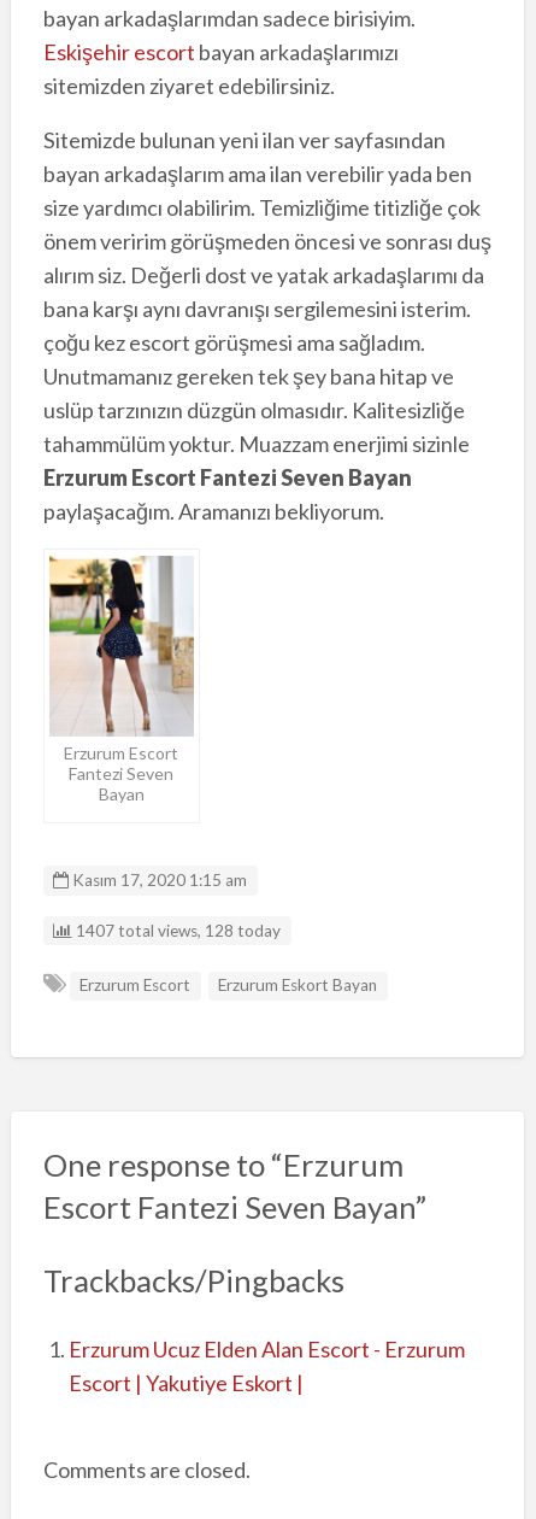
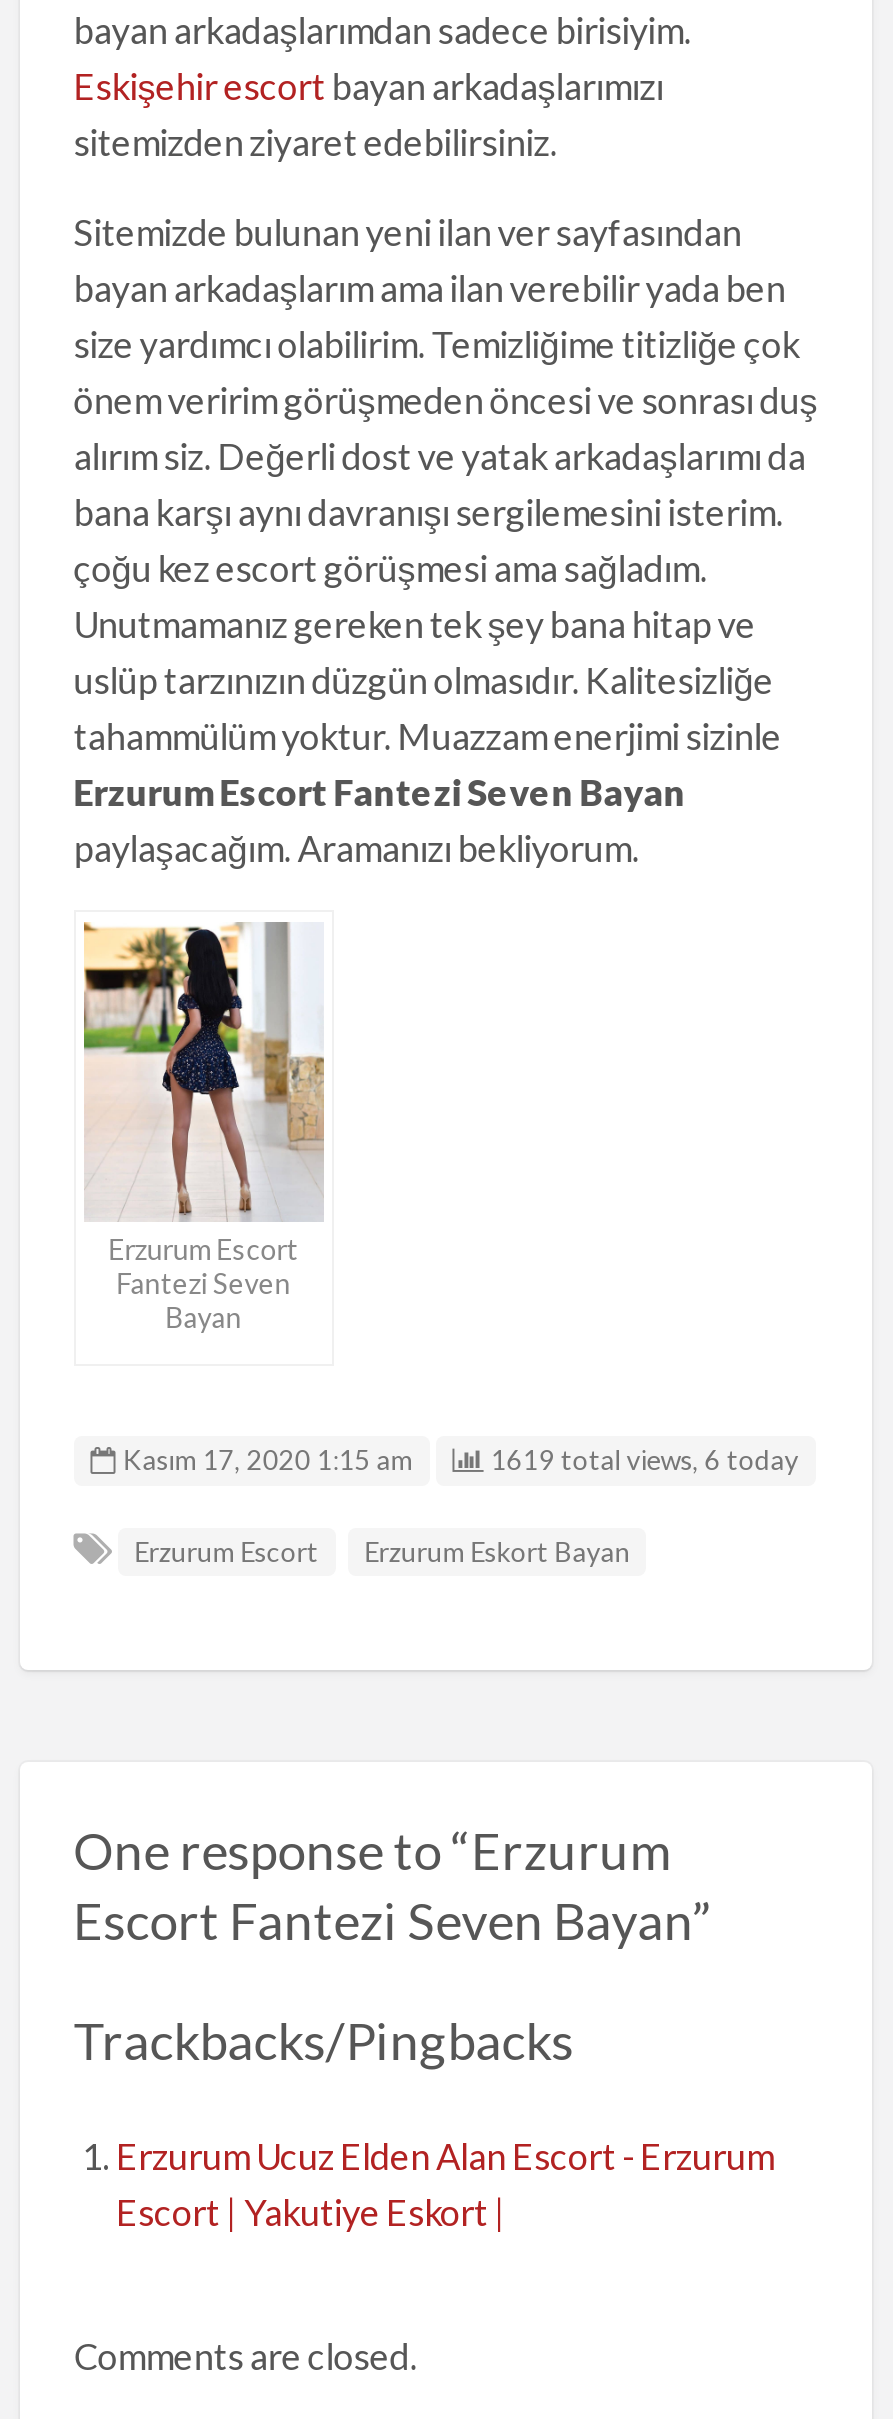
[73,921,281,940] 1407 total views, 128 today -> [484,1444,798,1476] 1619 total views, 6 today

